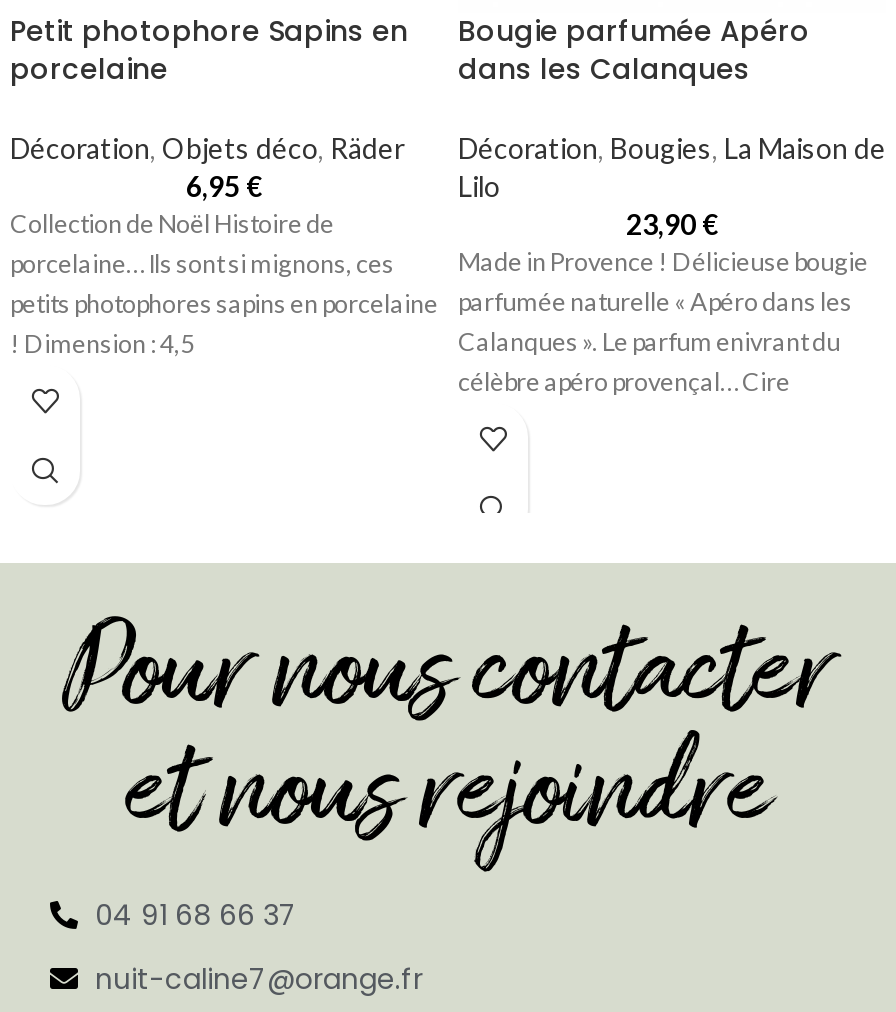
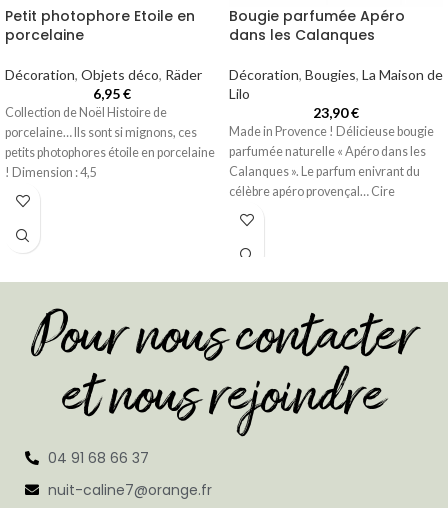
[10,11,408,51] Petit photophore Sapins en -> [5,6,195,26] Petit photophore Etoile en
[10,289,438,319] petits photophores sapins en porcelaine -> [5,145,215,160] petits photophores étoile en porcelaine

